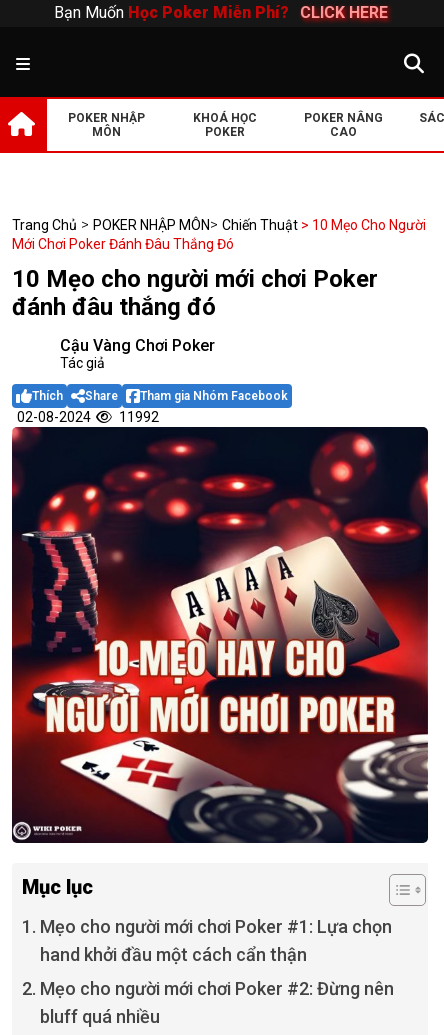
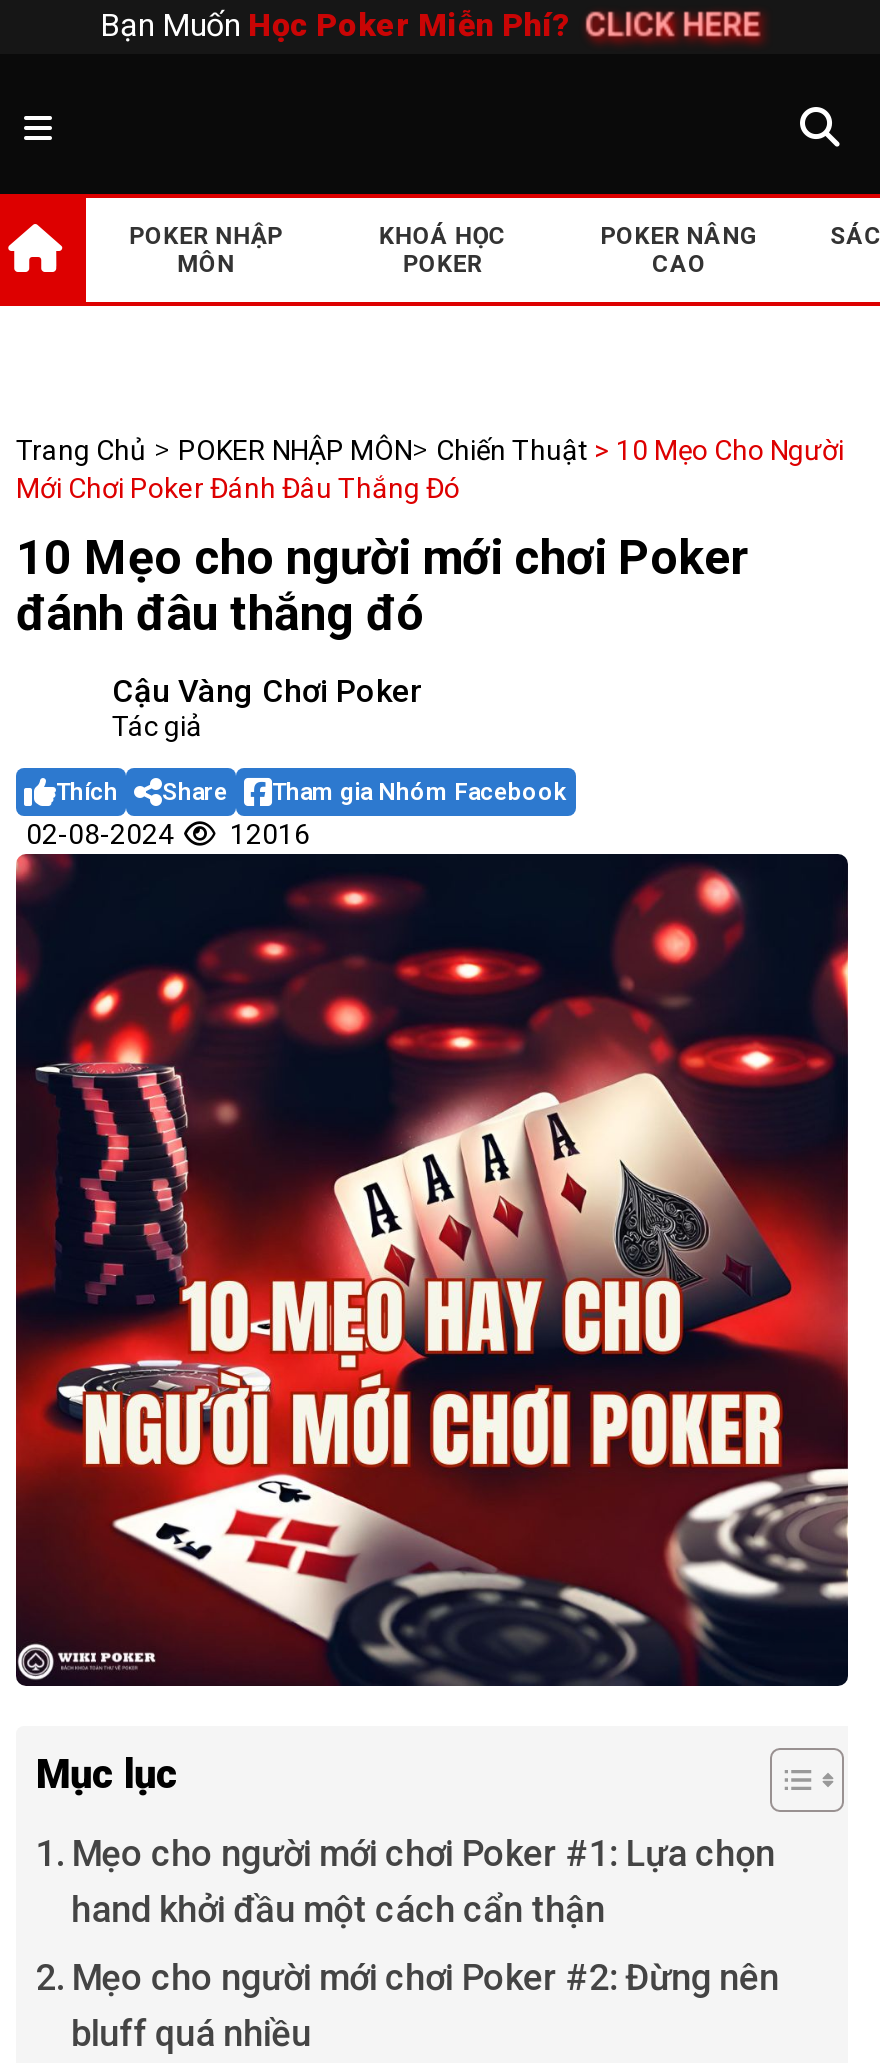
[17,409,159,425] 02-08-2024 11992 -> [26,818,310,850] 02-08-2024 12016

